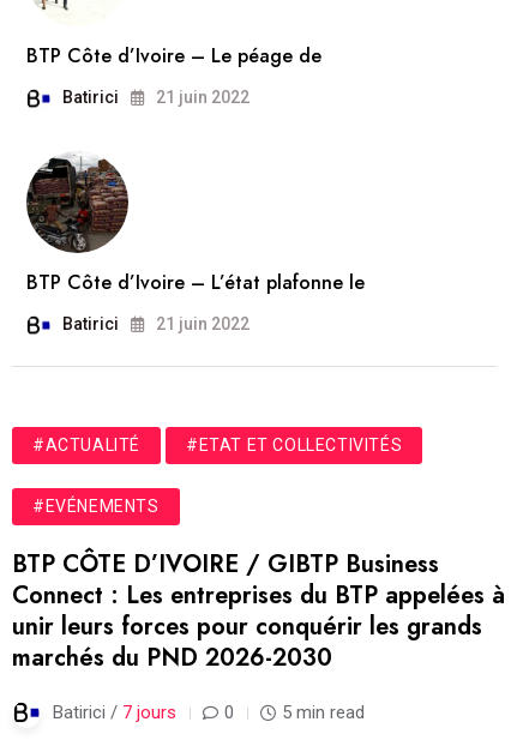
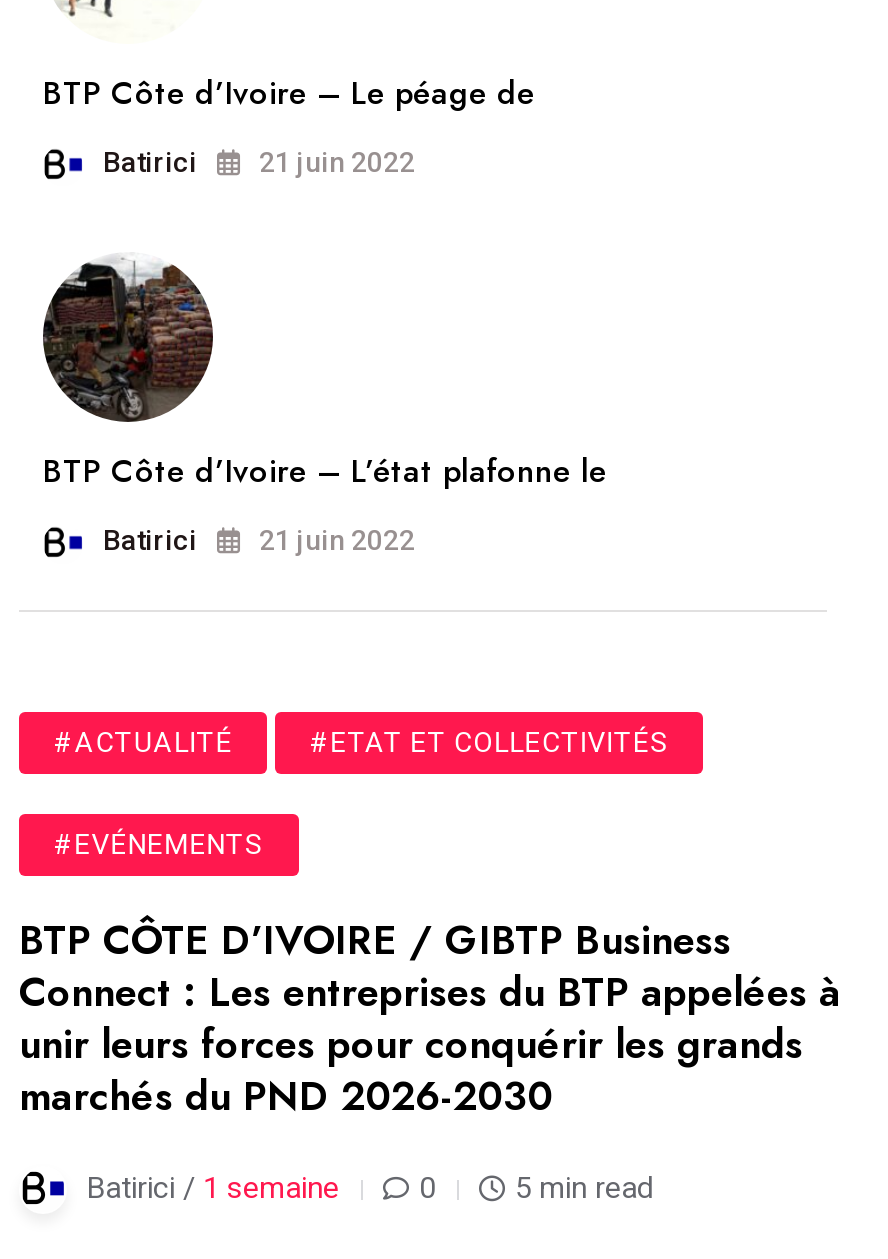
[53,702,176,723] Batirici / 7 jours -> [87,1170,339,1206] Batirici / 1 semaine

